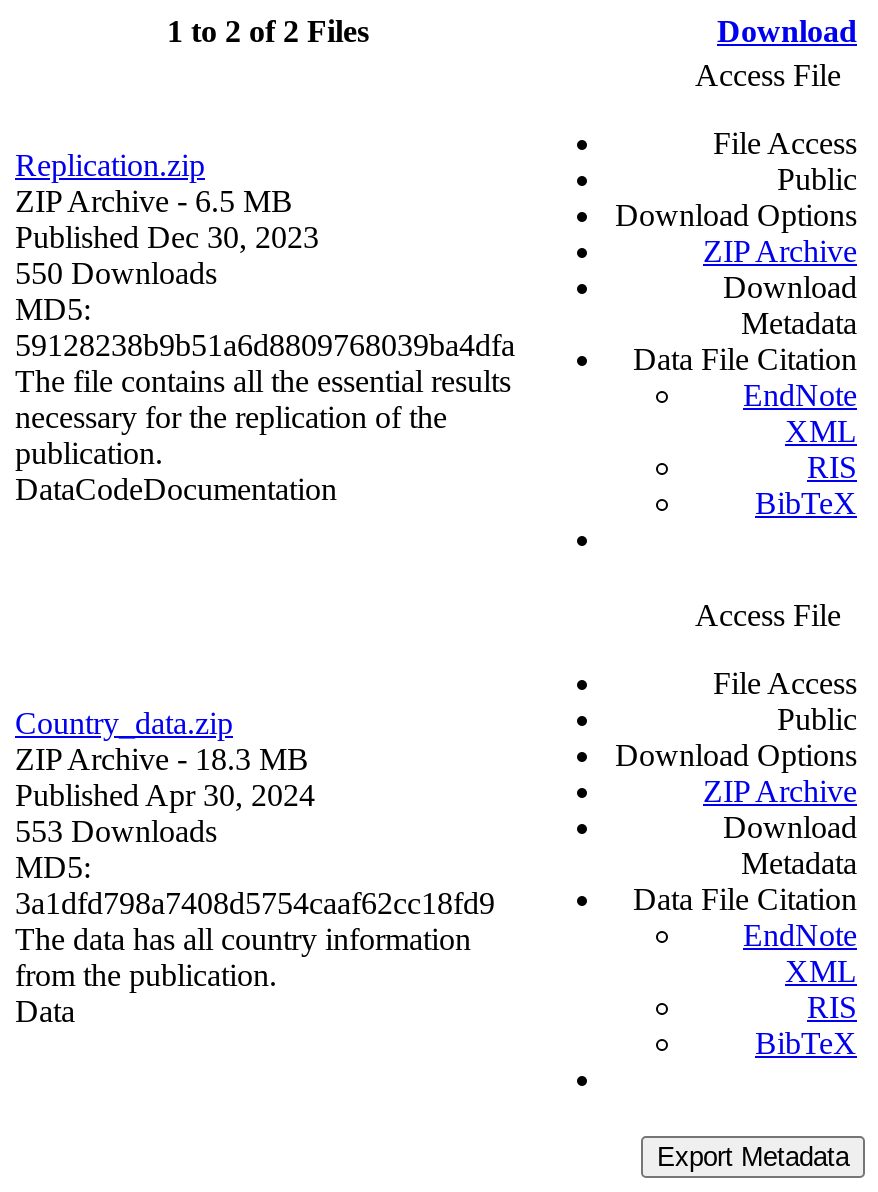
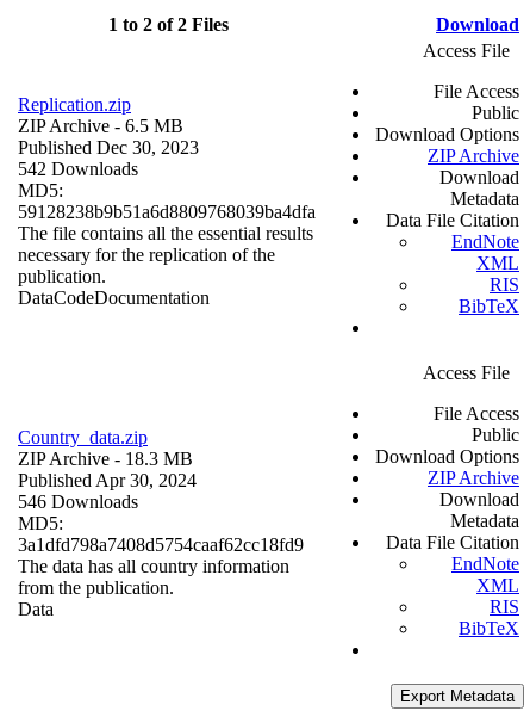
[15,257,217,291] 550 Downloads -> [18,159,138,179] 542 Downloads
[15,815,217,849] 553 Downloads -> [18,492,138,512] 546 Downloads

